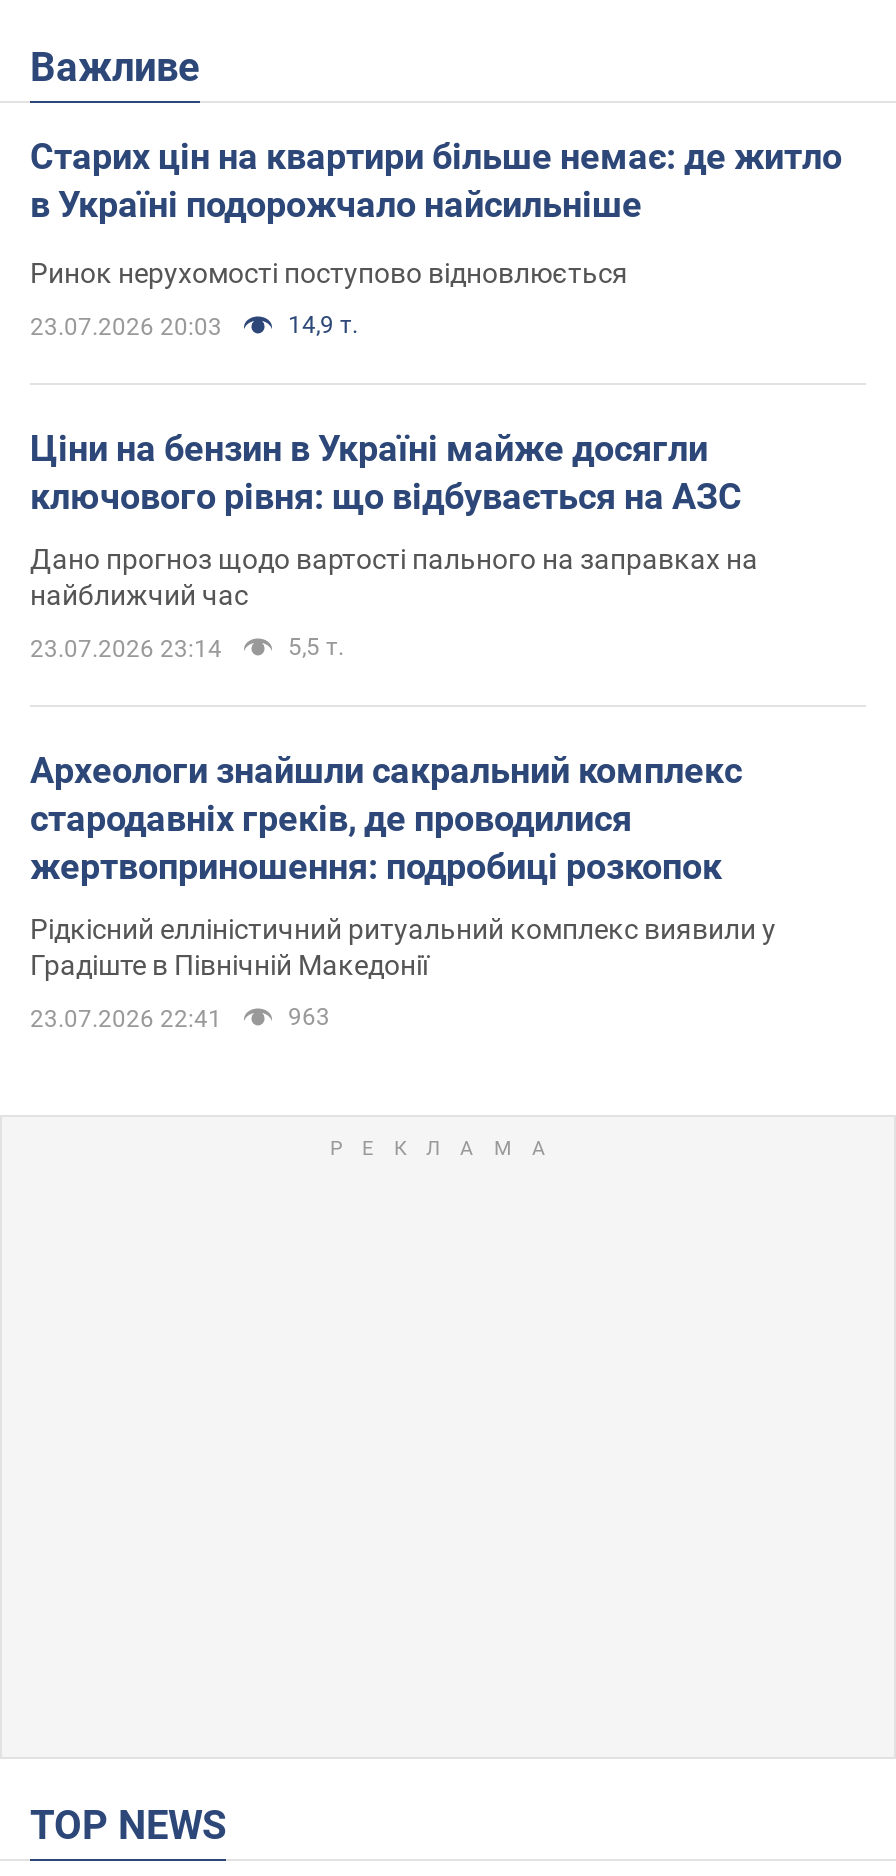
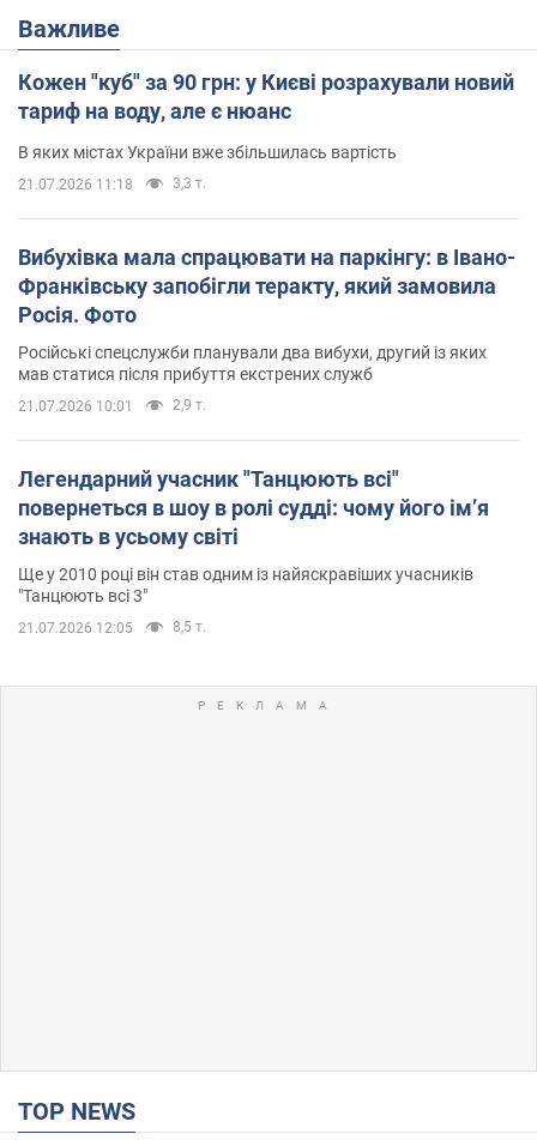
[30,135,842,225] Старих цін на квартири більше немає: де житло | в Україні подорожчало найсильніше -> [18,70,514,124] Кожен "куб" за 90 грн: у Києві розрахували новий | тариф на воду, але є нюанс
[30,257,628,289] Ринок нерухомості поступово відновлюється -> [18,143,397,162] В яких містах України вже збільшилась вартість
[30,311,358,341] 23.07.2026 20:03 | 14,9 т. -> [18,175,206,193] 21.07.2026 11:18 | 3,3 т.
[30,427,742,517] Ціни на бензин в Україні майже досягли | ключового рівня: що відбувається на АЗС -> [18,245,515,327] Вибухівка мала спрацювати на паркінгу: в Івано- | Франківську запобігли теракту, який замовила | Росія. Фото
[30,543,758,611] Дано прогноз щодо вартості пального на заправках на | найближчий час -> [18,343,487,384] Російські спецслужби планували два вибухи, другий із яких | мав статися після прибуття екстрених служб
[30,633,344,663] 23.07.2026 23:14 | 5,5 т. -> [18,397,206,415] 21.07.2026 10:01 | 2,9 т.
[30,749,742,887] Археологи знайшли сакральний комплекс | стародавніх греків, де проводилися | жертвоприношення: подробиці розкопок -> [18,466,489,549] Легендарний учасник "Танцюють всі" | повернеться в шоу в ролі судді: чому його імʼя | знають в усьому світі
[30,913,776,981] Рідкісний елліністичний ритуальний комплекс виявили у | Градіште в Північній Македонії -> [18,565,473,605] Ще у 2010 році він став одним із найяскравіших учасників | "Танцюють всі 3"
[30,1003,330,1033] 23.07.2026 22:41 | 963 -> [18,619,206,637] 21.07.2026 12:05 | 8,5 т.

